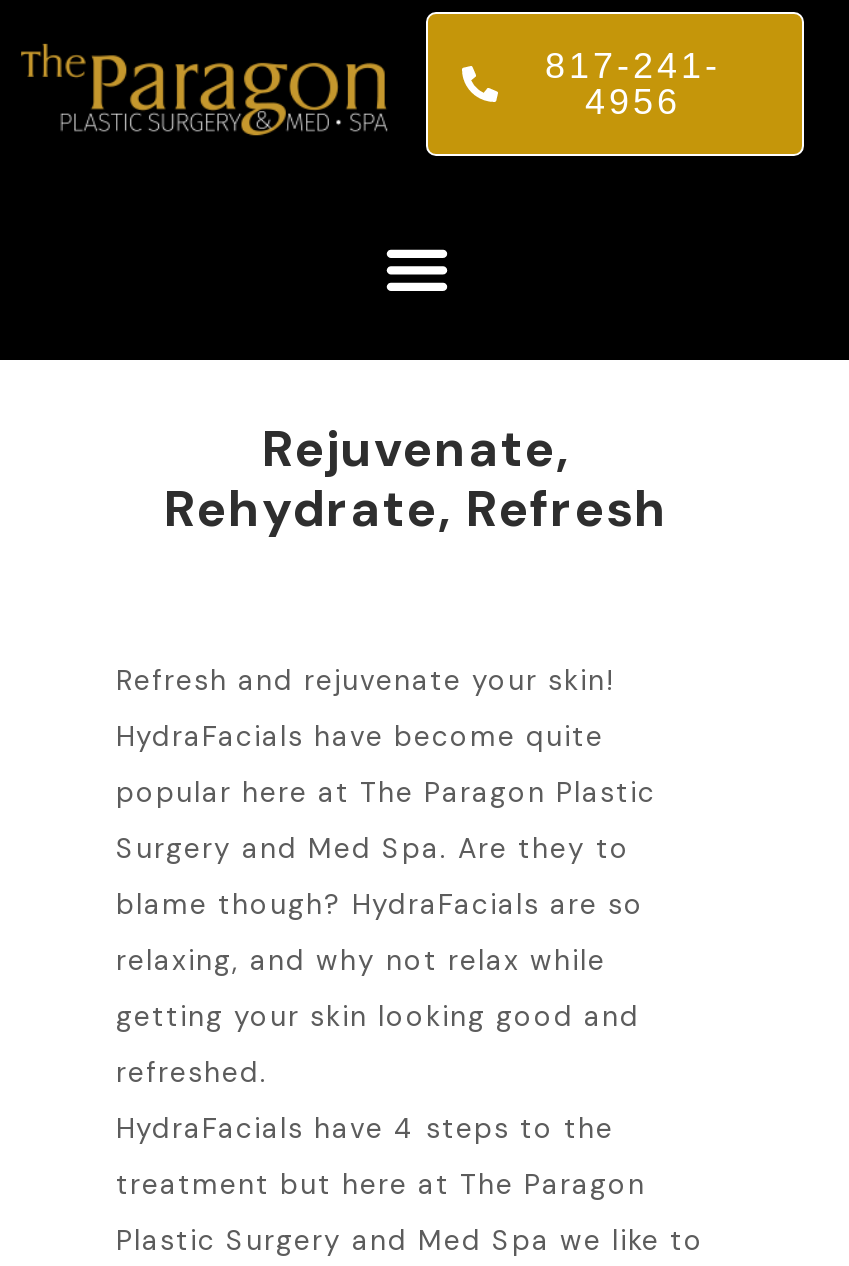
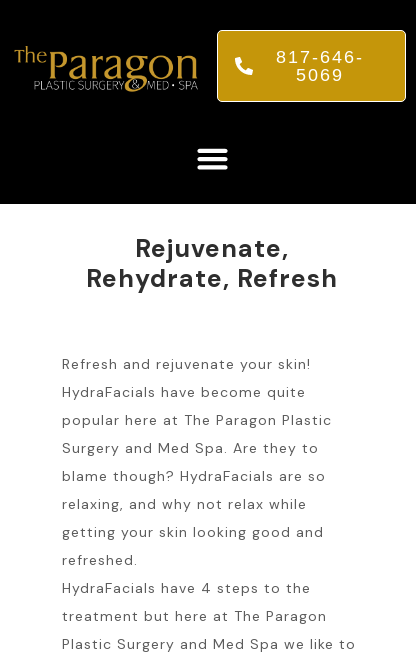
[545,46,721,86] 817-241- -> [276,47,364,67] 817-646-
[585,82,681,122] 4956 -> [296,65,344,85] 5069

